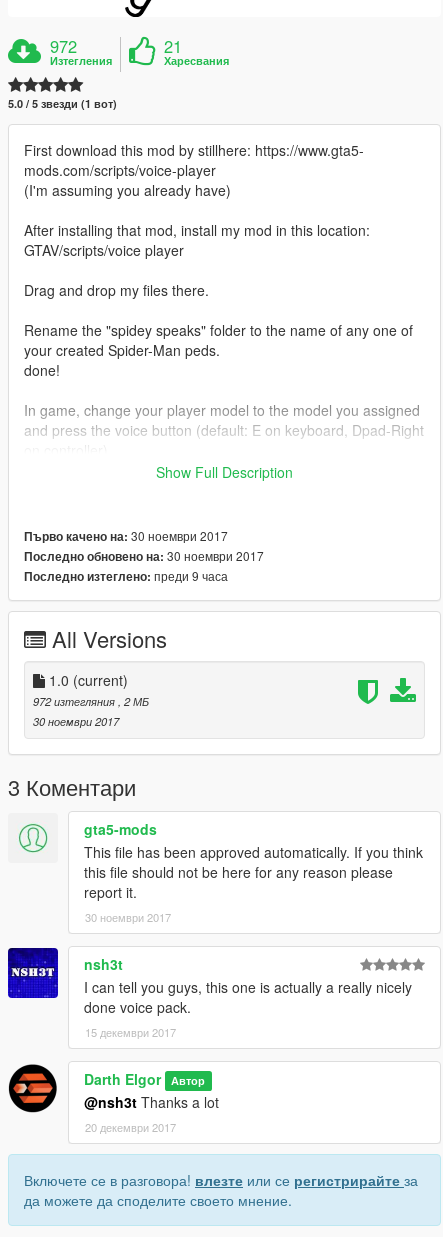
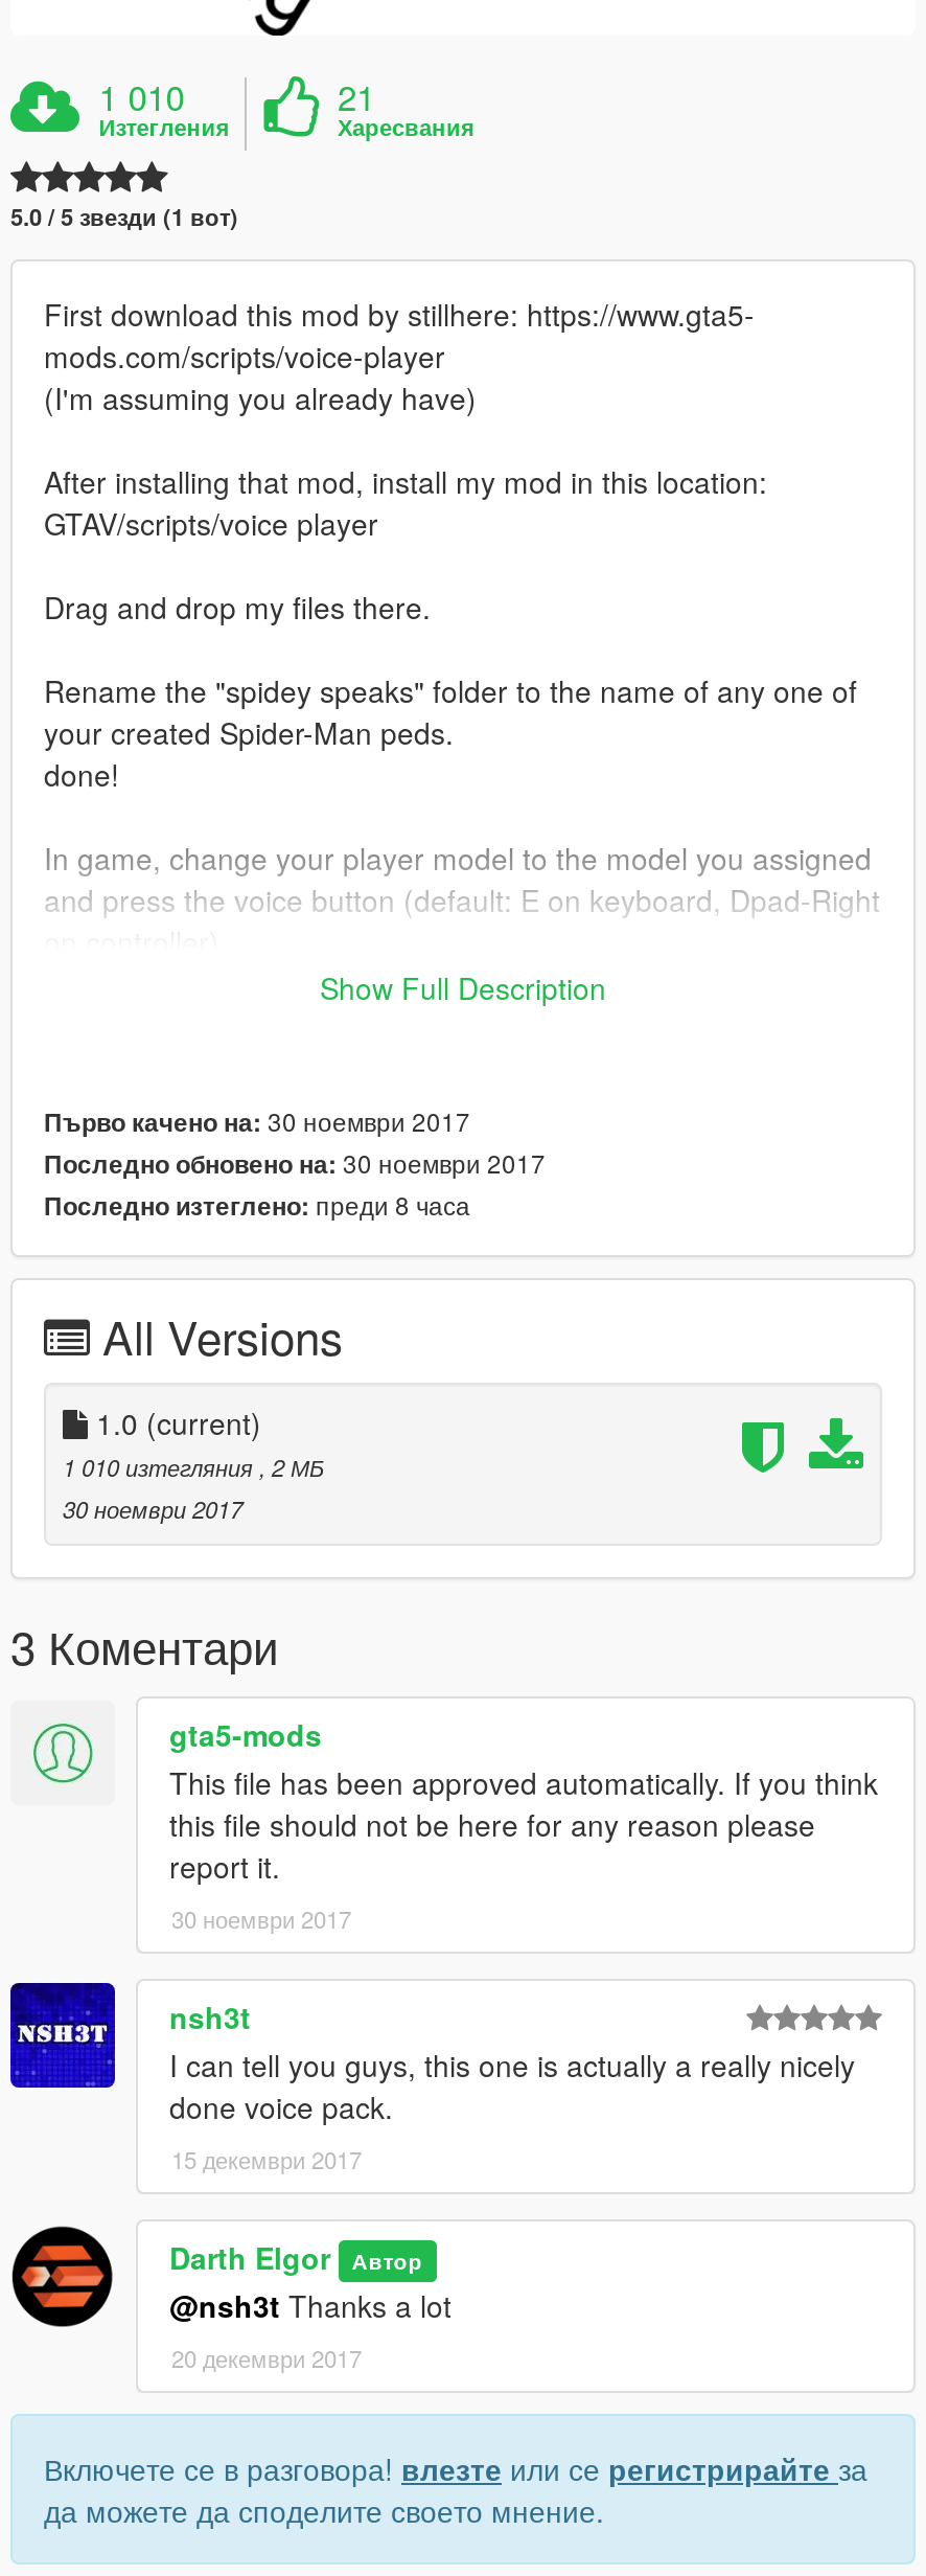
[50,34,77,58] 972 -> [99,71,184,121] 1 010
[24,567,228,585] Последно изтеглено: преди 9 часа -> [44,1186,470,1224] Последно изтеглено: преди 8 часа
[33,693,149,709] 972 изтегляния, 2 МБ -> [63,1450,324,1483] 1 010 изтегляния, 2 МБ

